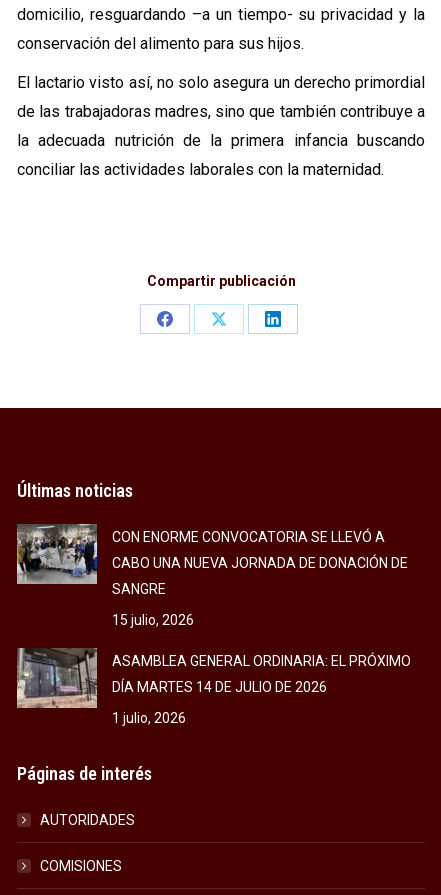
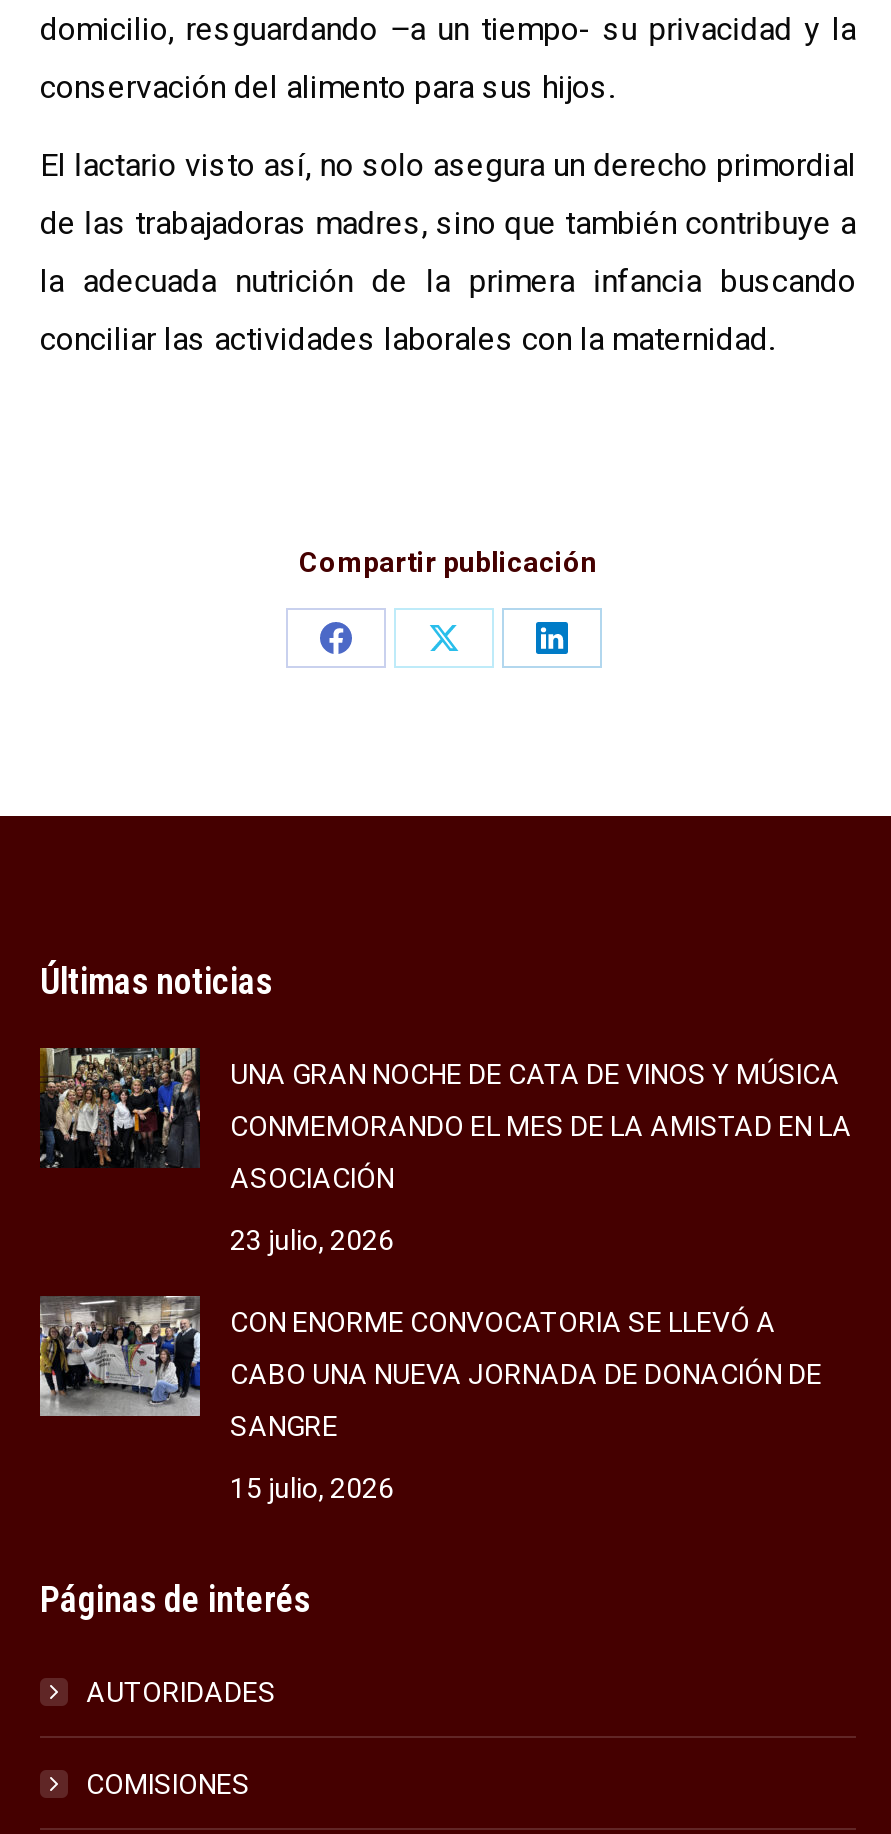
none -> [40,1048,852,1256] [image] | UNA GRAN NOCHE DE CATA DE VINOS Y MÚSICA | CONMEMORANDO EL MES DE LA AMISTAD EN LA | ASOCIACIÓN | 23 julio, 2026
moved [15,522,408,628] -> [36,1292,822,1504]: [image] | CON ENORME CONVOCATORIA SE LLEVÓ A | CABO UNA NUEVA JORNADA DE DONACIÓN DE | SANGRE | 15 julio, 2026
[16,647,411,726] [image] | ASAMBLEA GENERAL ORDINARIA: EL PRÓXIMO | DÍA MARTES 14 DE JULIO DE 2026 | 1 julio, 2026 -> none

